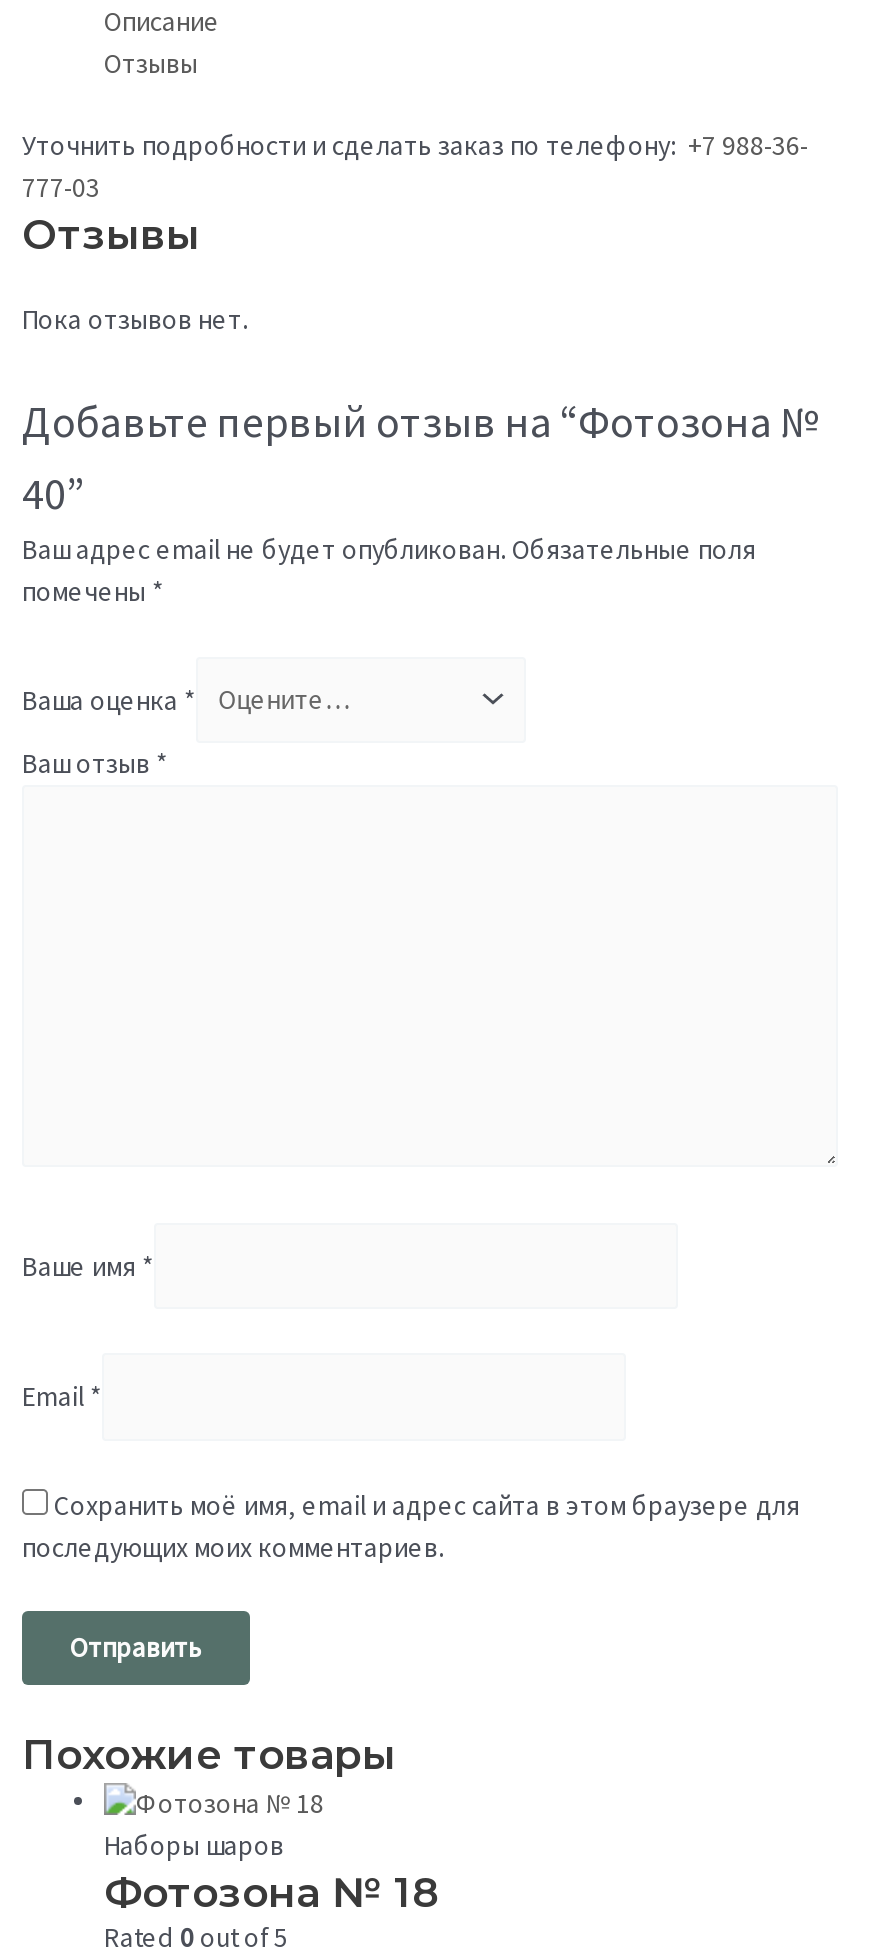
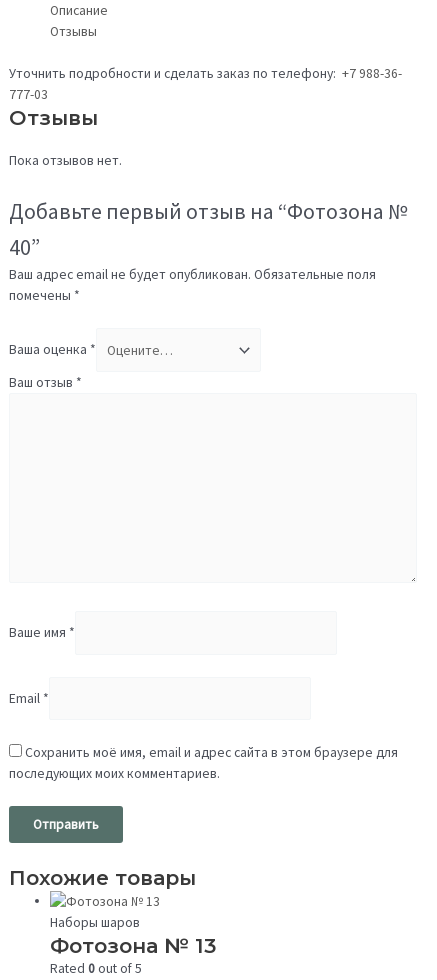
[104,1866,438,1916] Фотозона № 18 -> [50,933,216,958] Фотозона № 13

